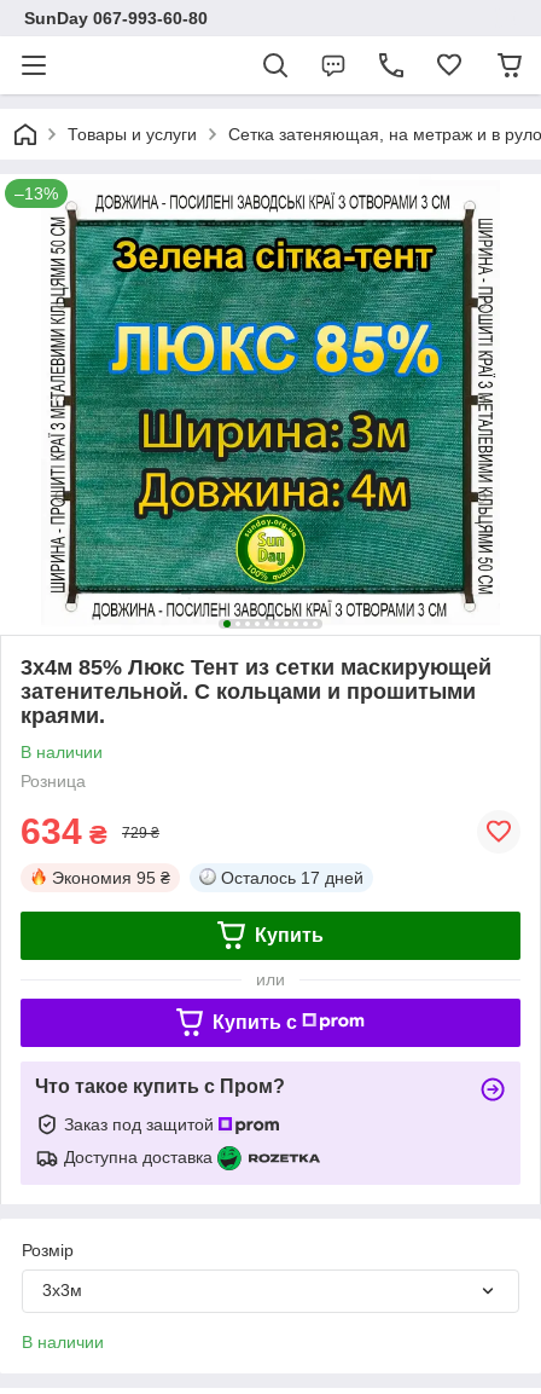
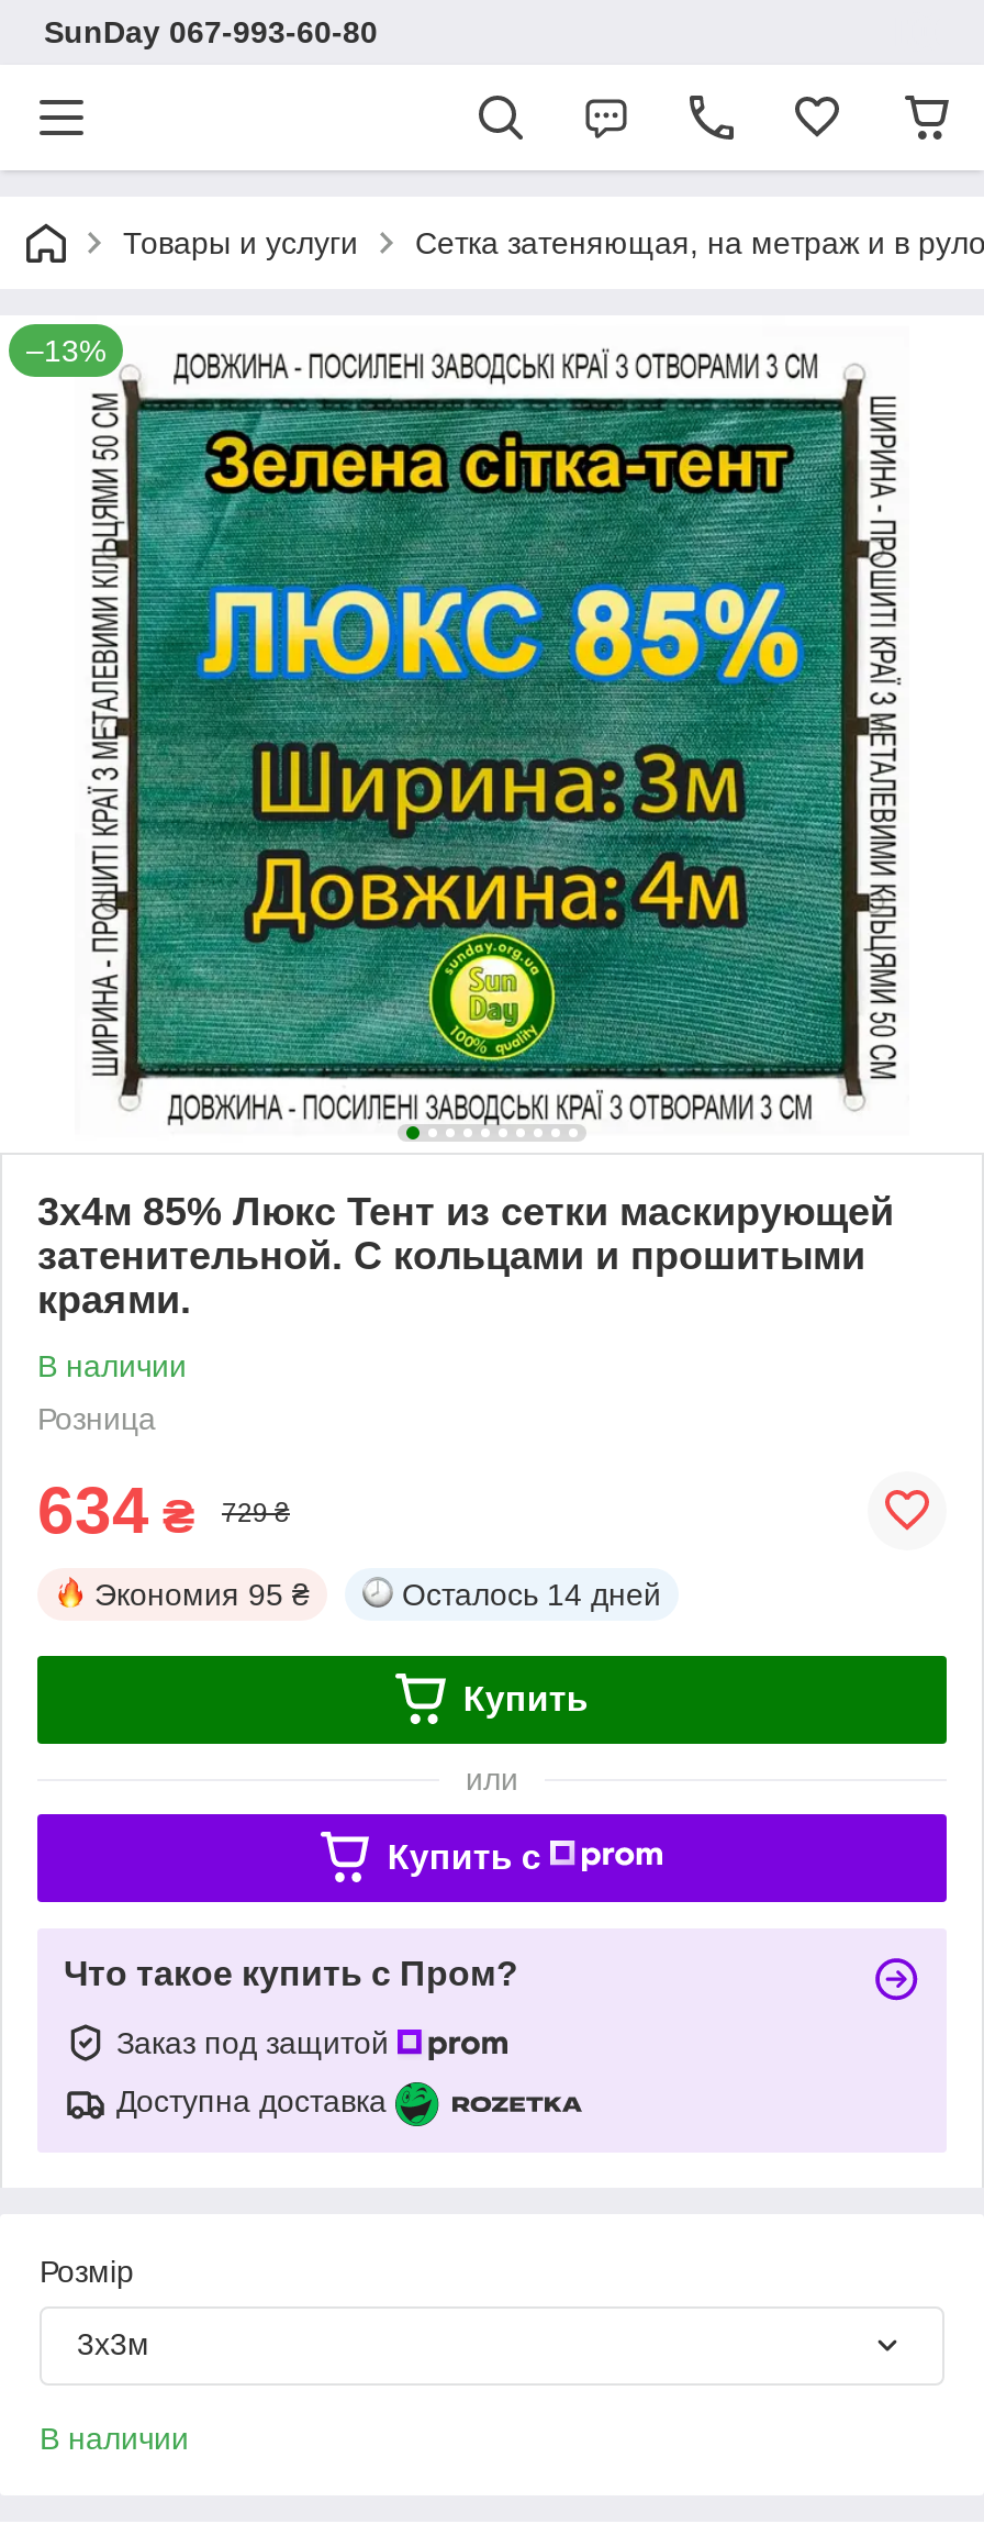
[221,868,363,887] Осталось 17 дней -> [402,1576,661,1612] Осталось 14 дней

